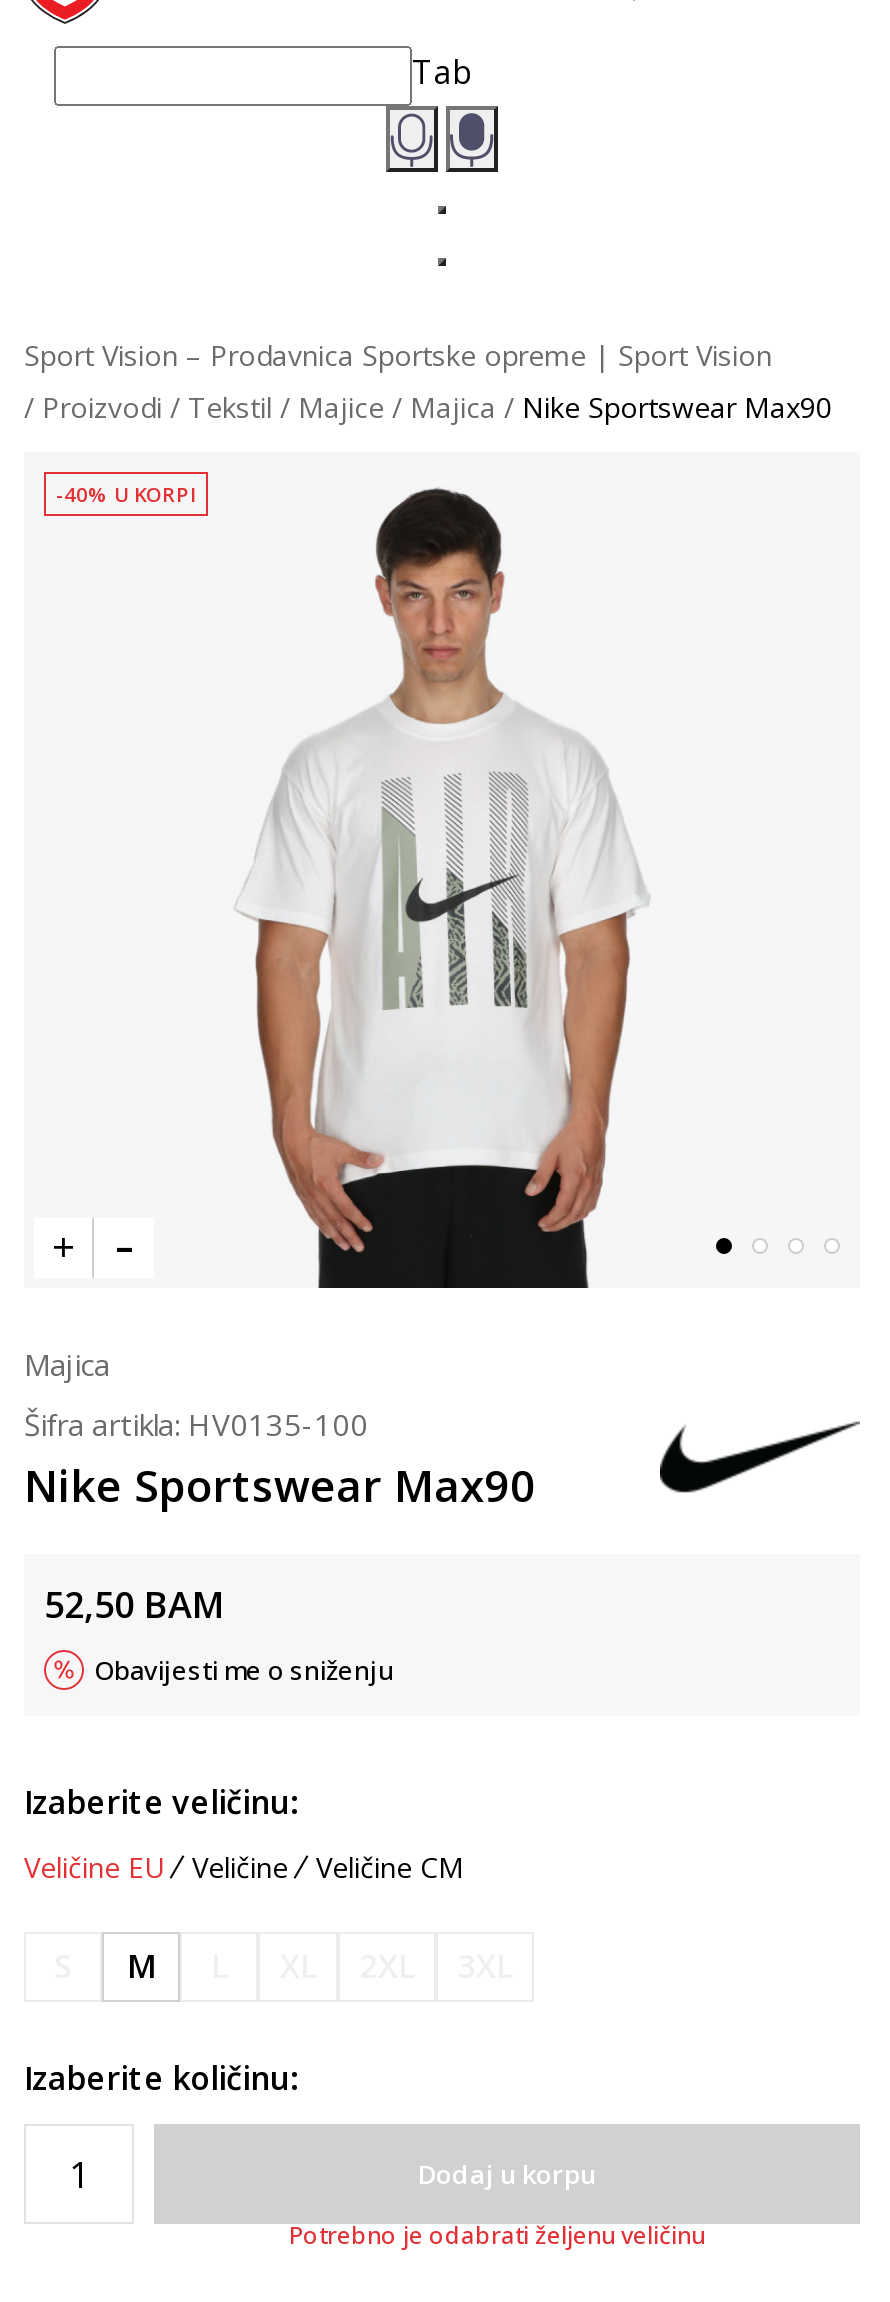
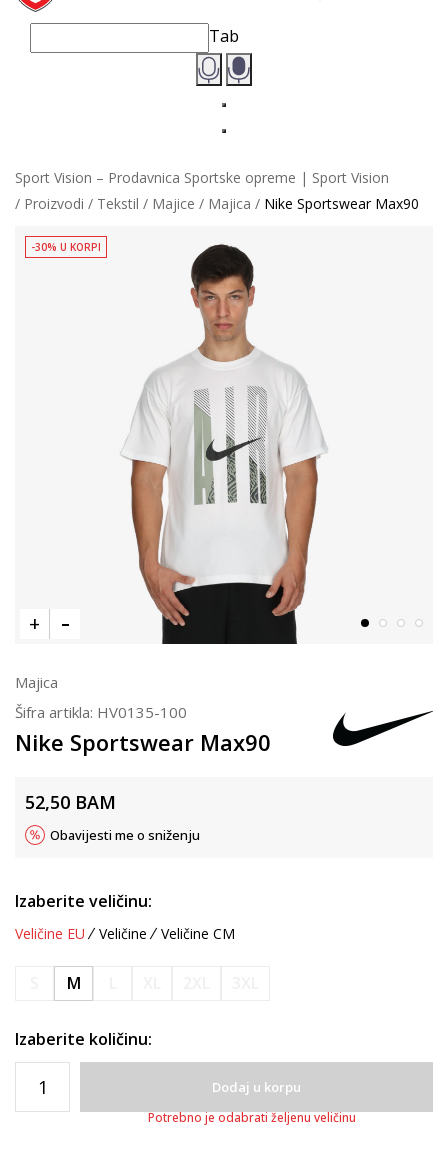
[56,479,196,507] -40% U KORPI -> [31,240,101,254] -30% U KORPI

